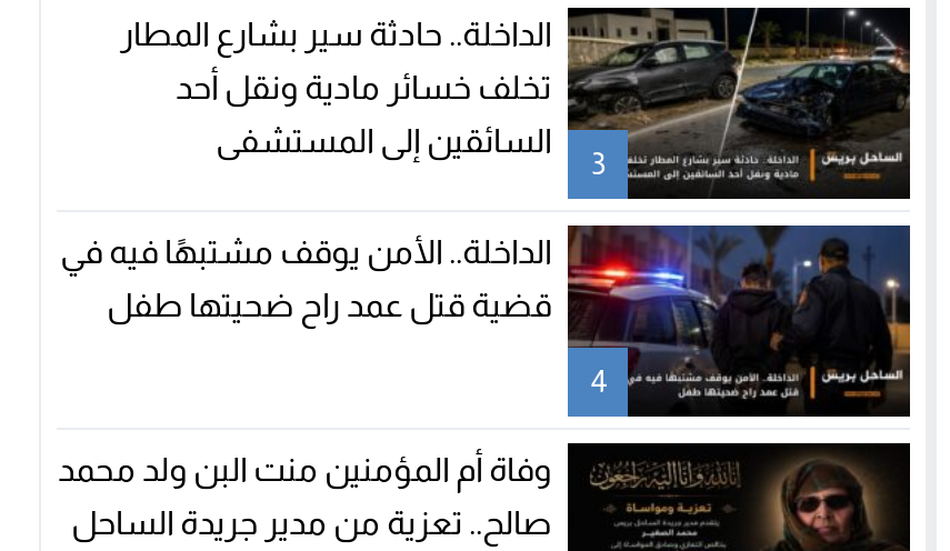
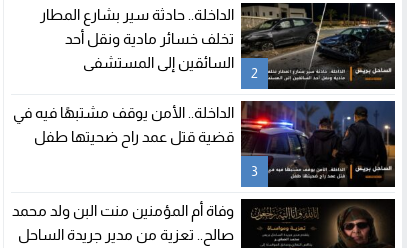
[591,145,606,180] 3 -> [251,65,258,81] 2
[591,362,606,398] 4 -> [251,163,258,179] 3

